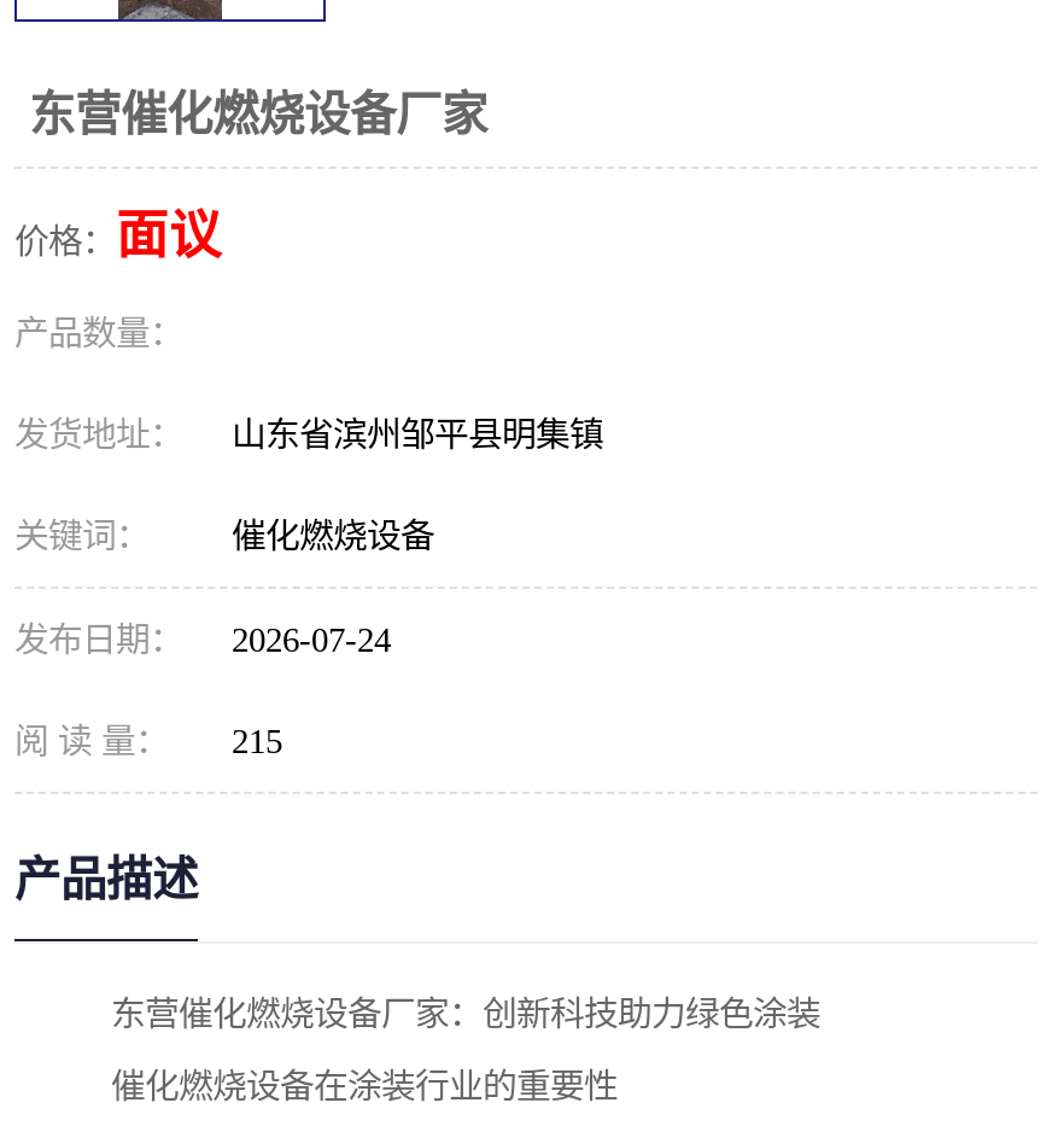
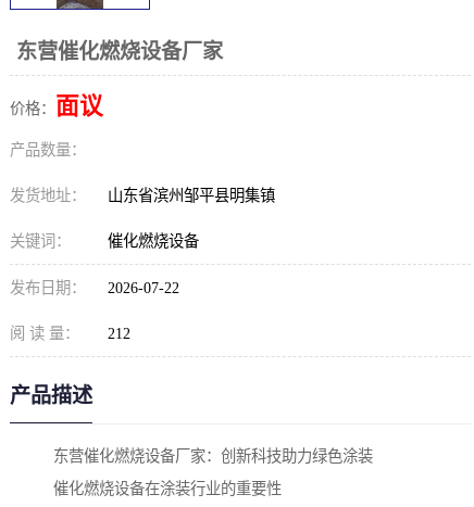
[14,620,391,659] 发布日期： 2026-07-24 -> [10,279,179,296] 发布日期： 2026-07-22
[14,722,282,760] 阅 读 量： 215 -> [10,325,130,342] 阅 读 量： 212

